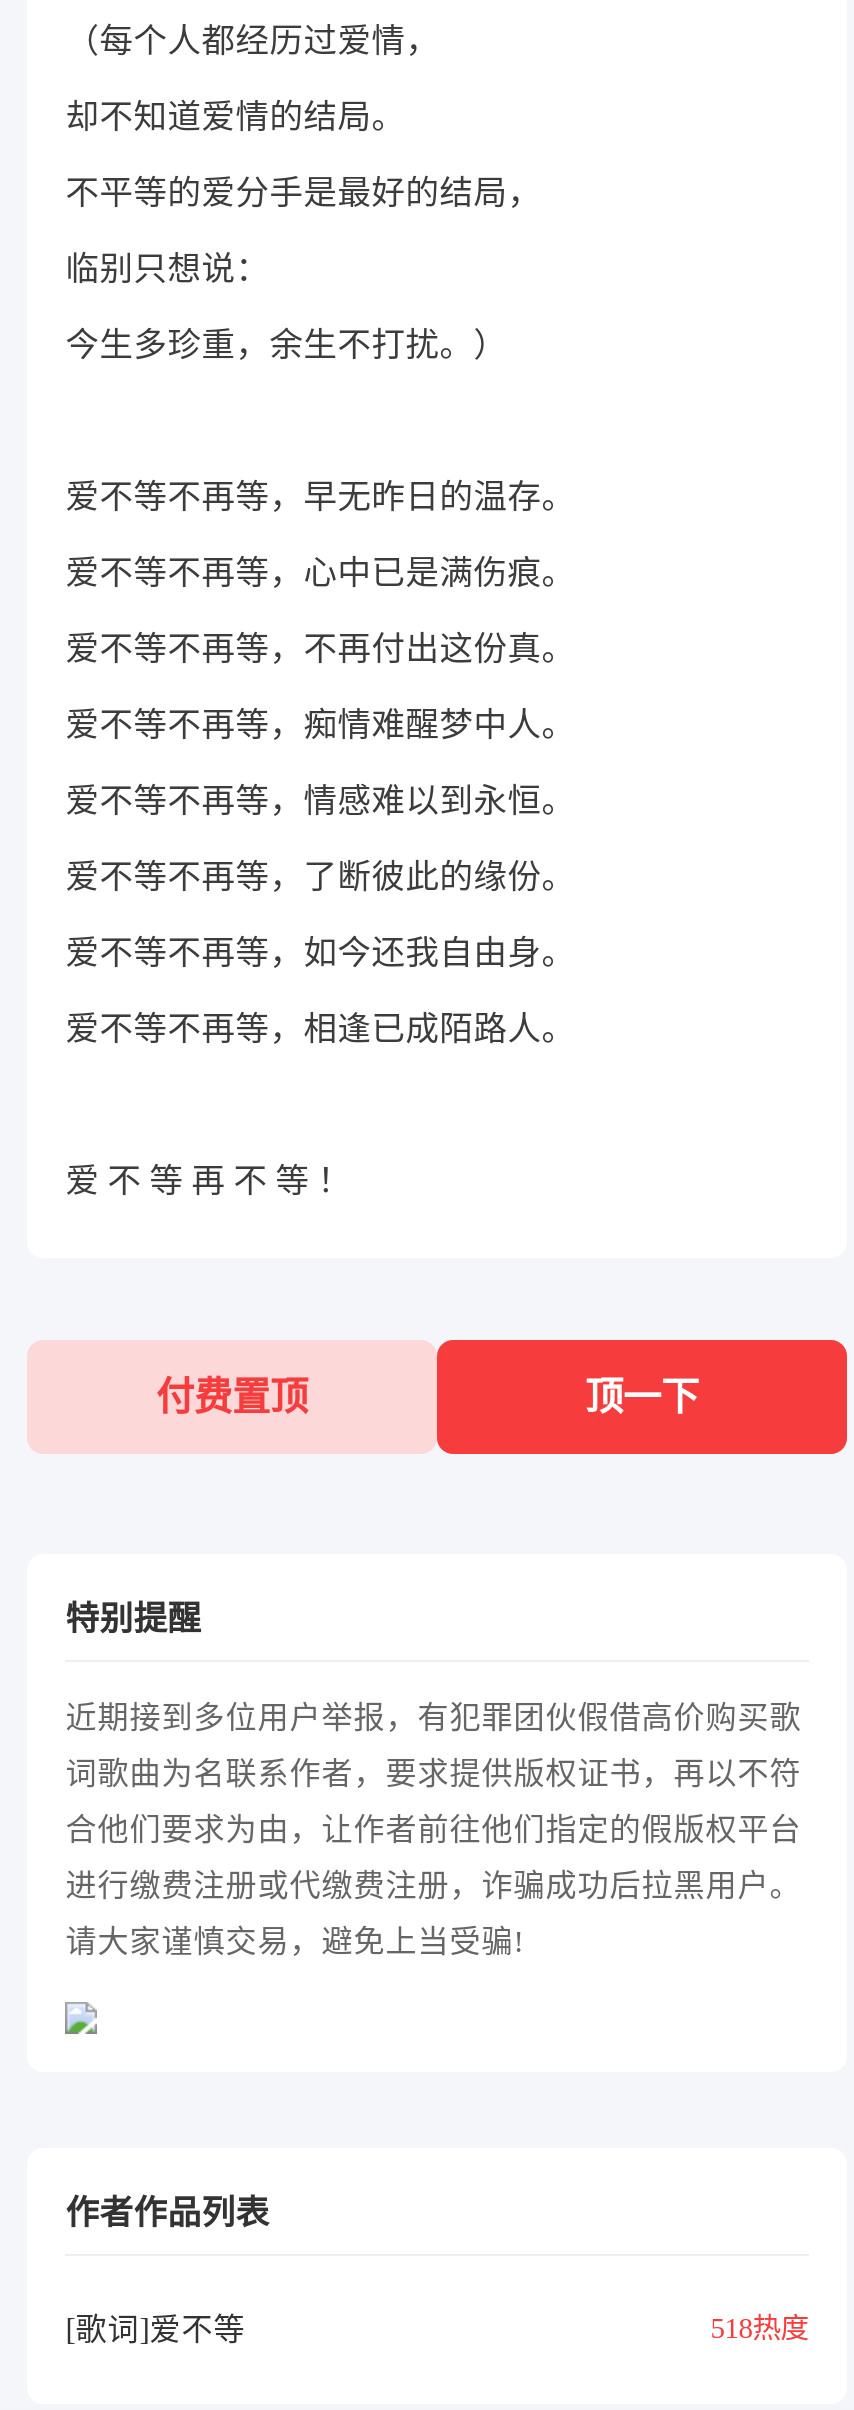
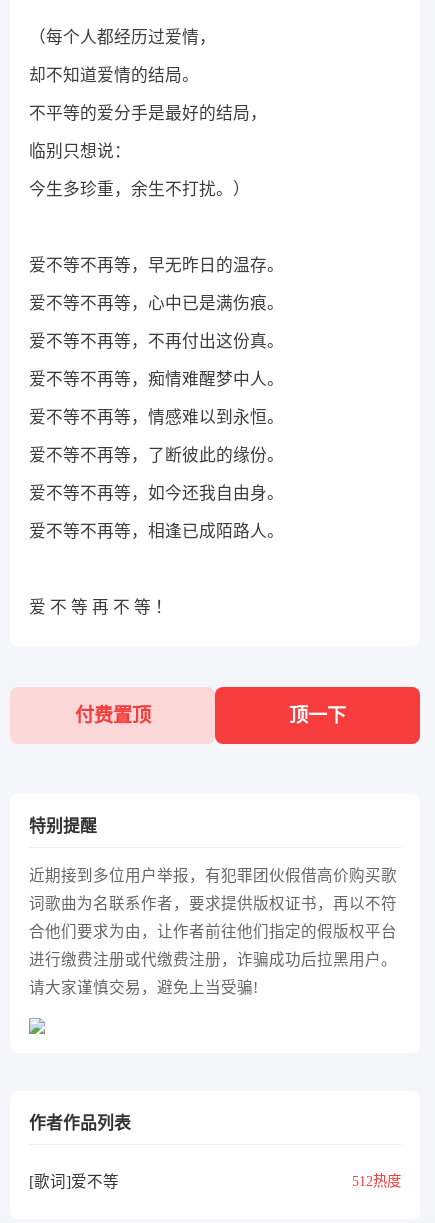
[711,2312,809,2344] 518热度 -> [352,1173,401,1189] 512热度

